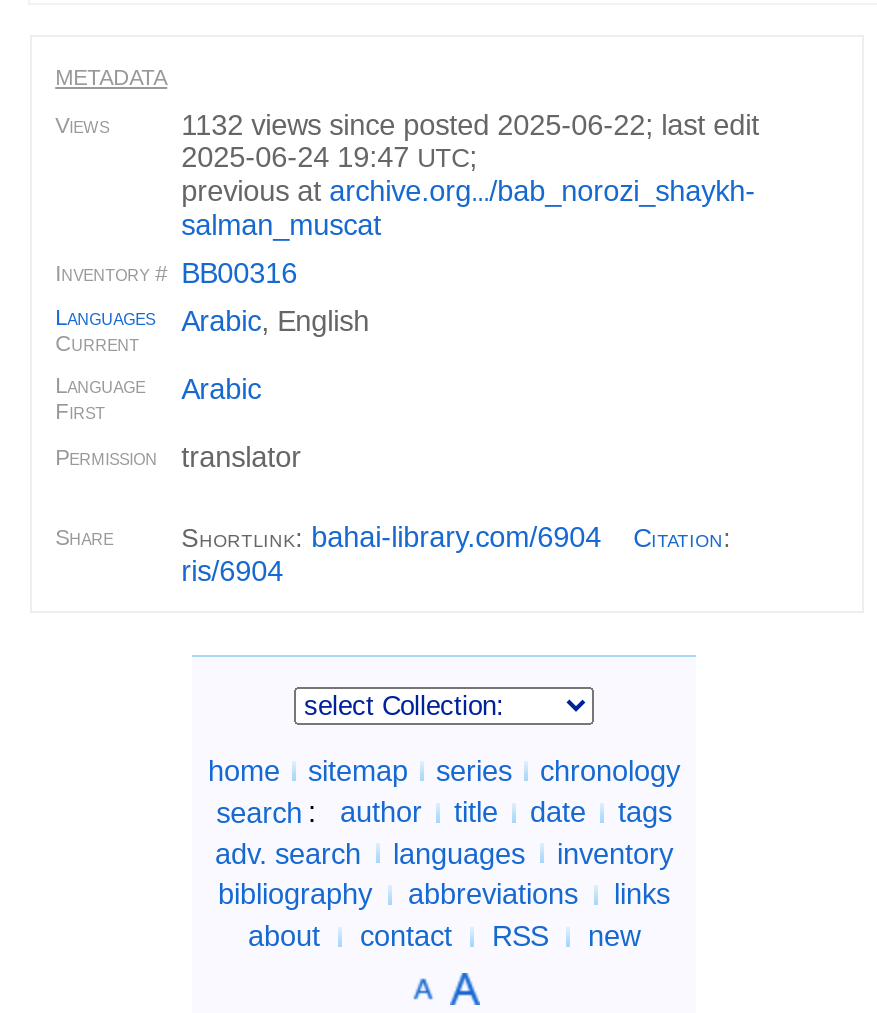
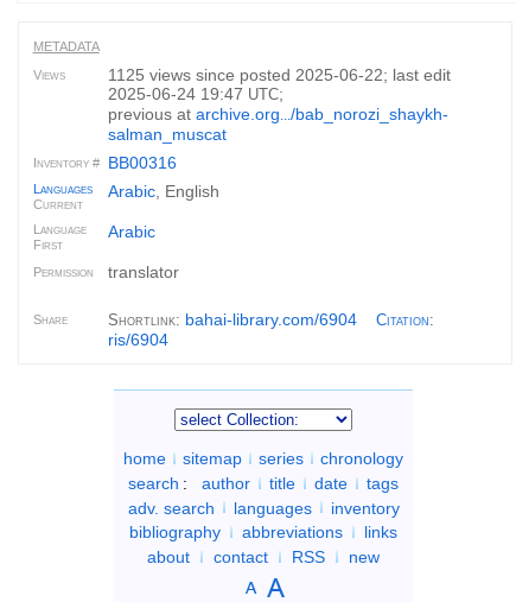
[181,108,759,140] 1132 views since posted 2025-06-22; last edit -> [107,65,450,84] 1125 views since posted 2025-06-22; last edit

